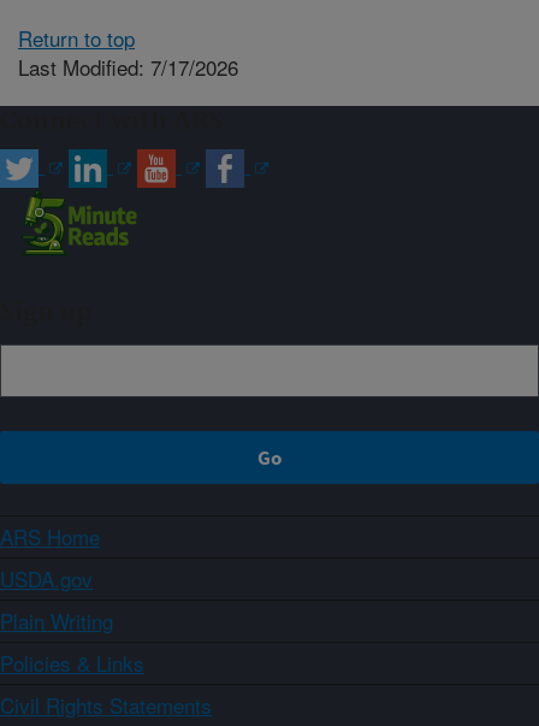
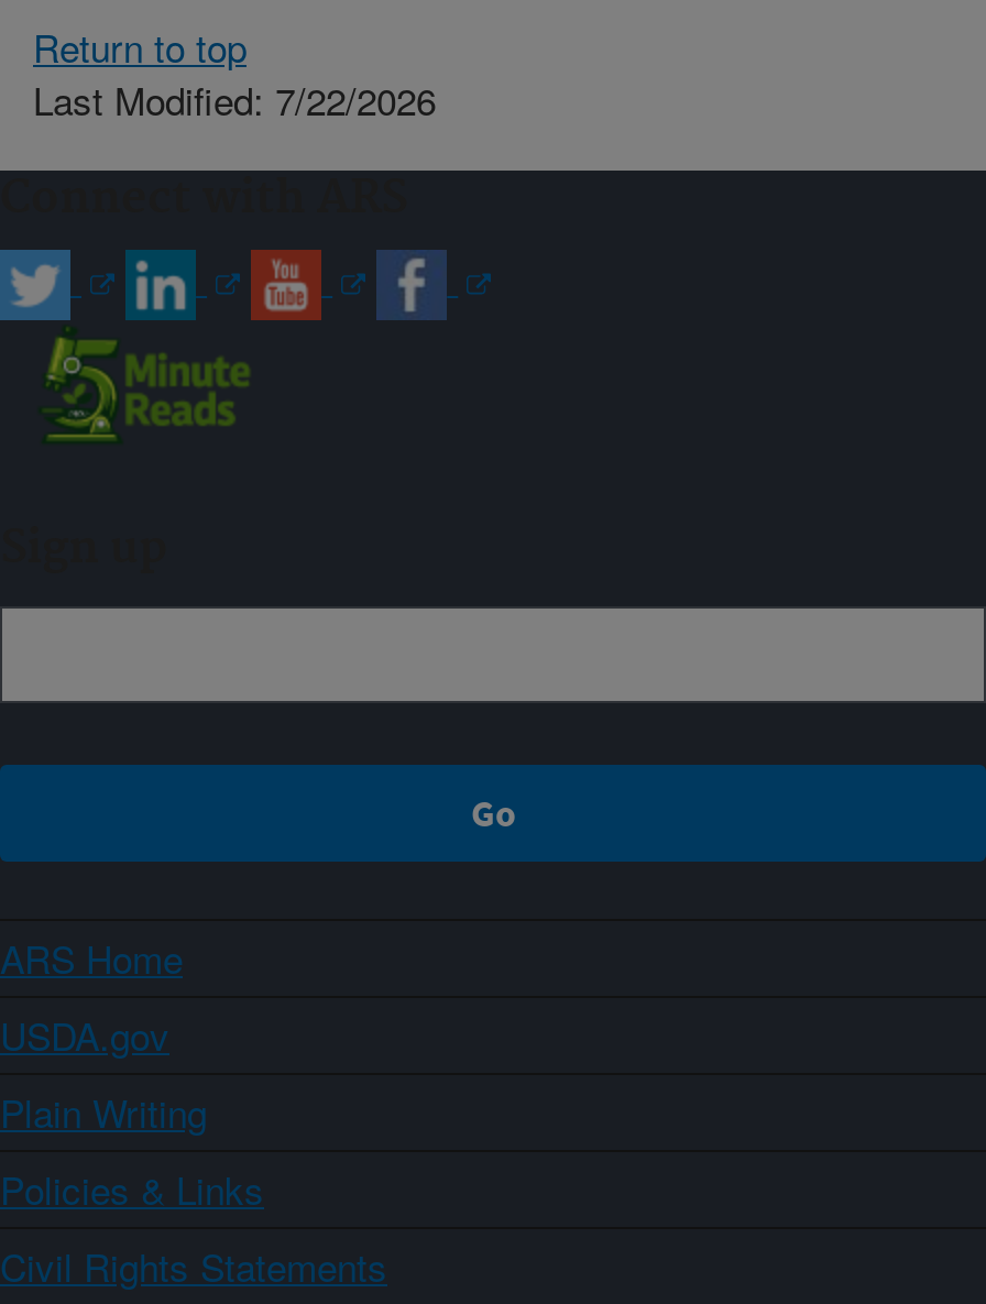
[18,51,238,81] Last Modified: 7/17/2026 -> [33,70,436,125] Last Modified: 7/22/2026

